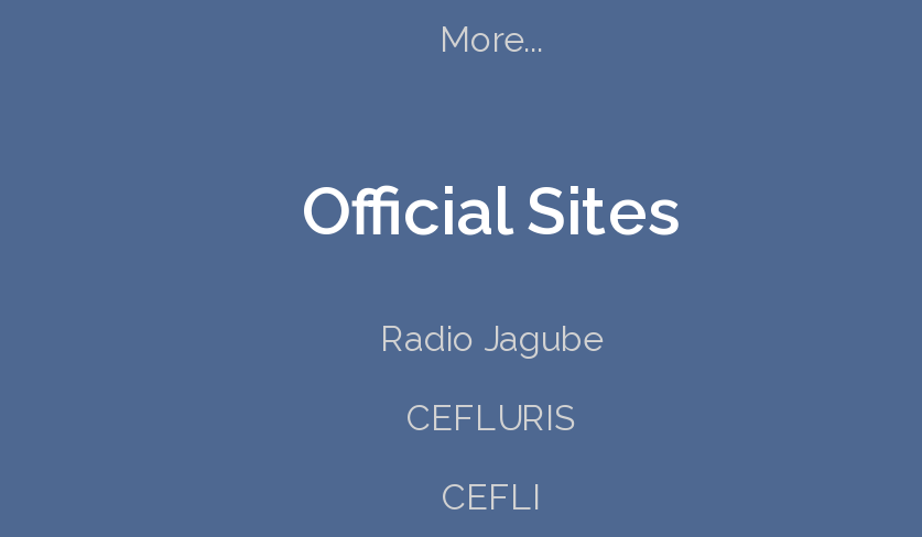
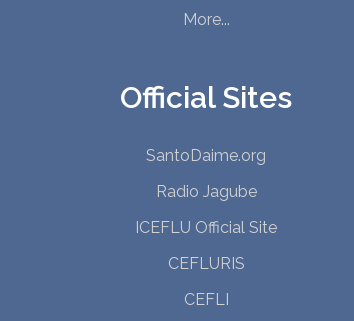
none -> [146,146,266,165] SantoDaime.org
none -> [135,218,277,237] ICEFLU Official Site

